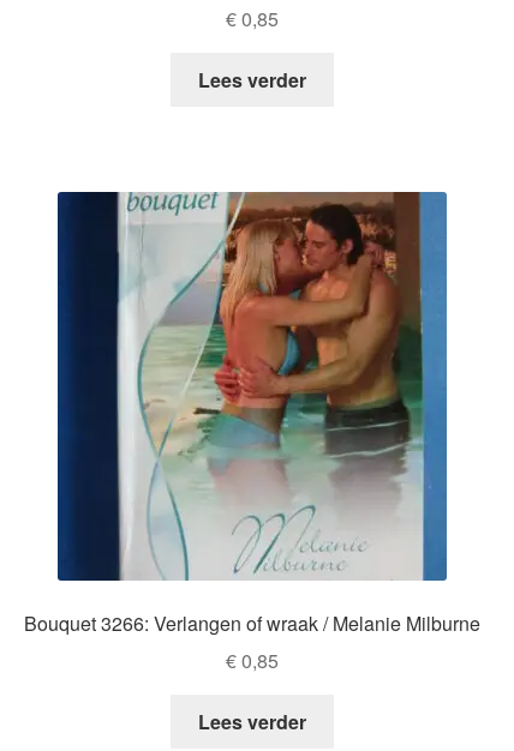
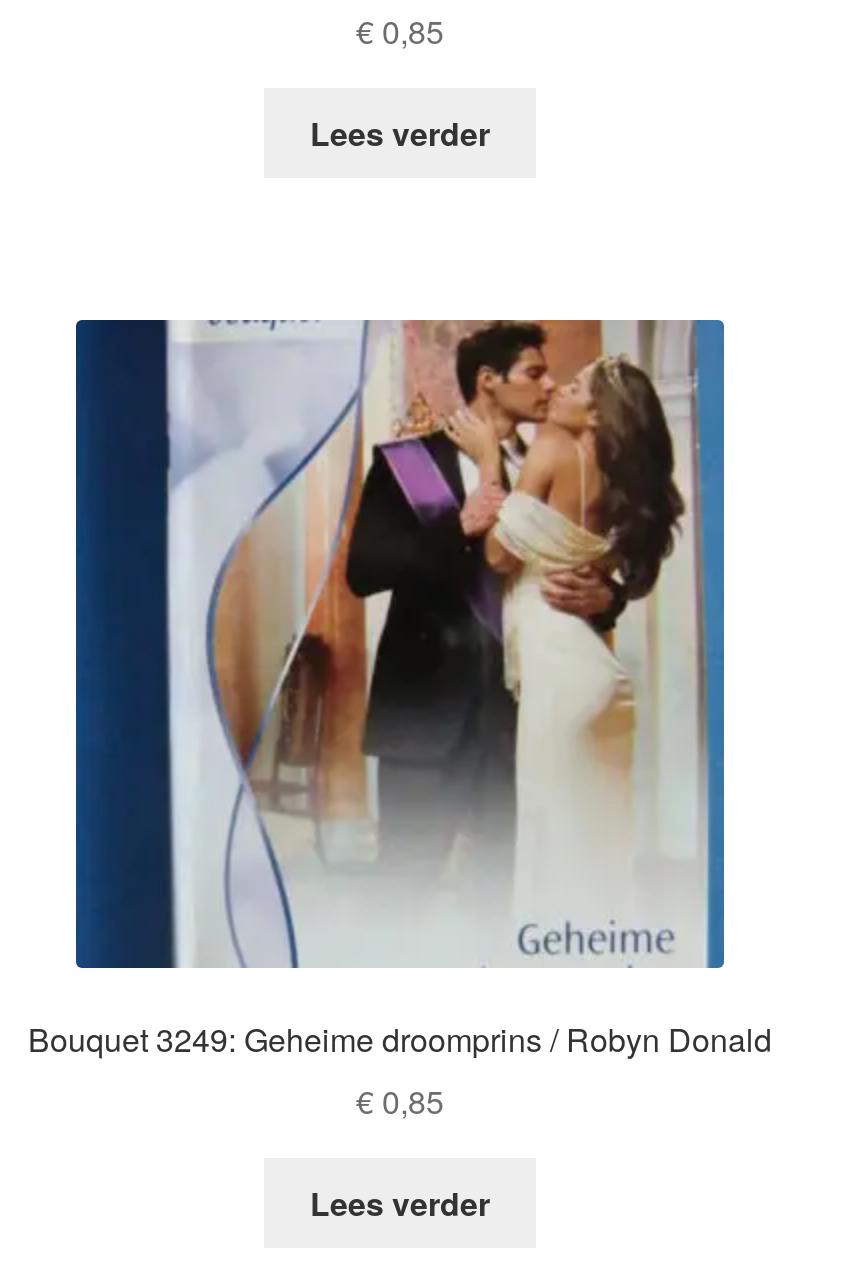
[24,192,480,637] [image] | Bouquet 3266: Verlangen of wraak / Melanie Milburne -> [28,318,772,1062] [image] | Bouquet 3249: Geheime droomprins / Robyn Donald

